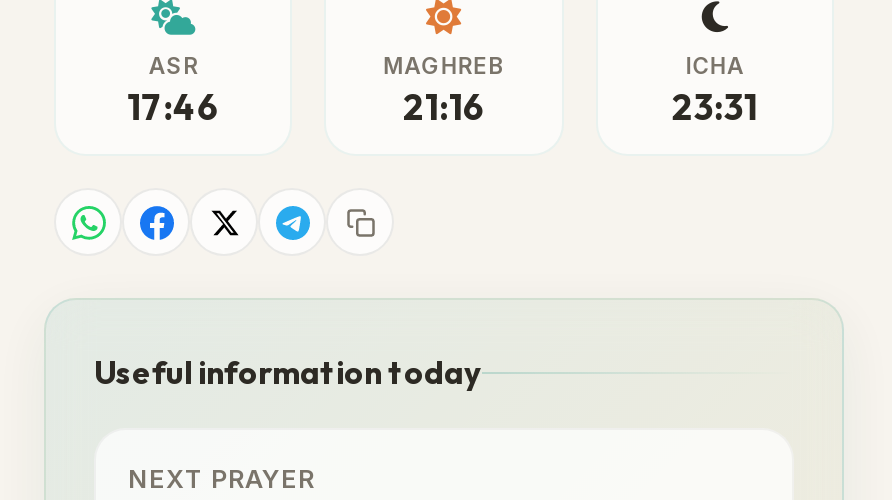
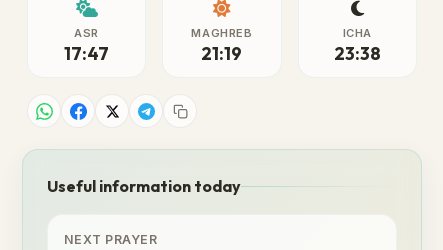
[127,83,219,129] 17:46 -> [64,41,109,64] 17:47
[403,83,485,129] 21:16 -> [201,41,242,64] 21:19
[672,83,758,129] 23:31 -> [334,41,381,64] 23:38

